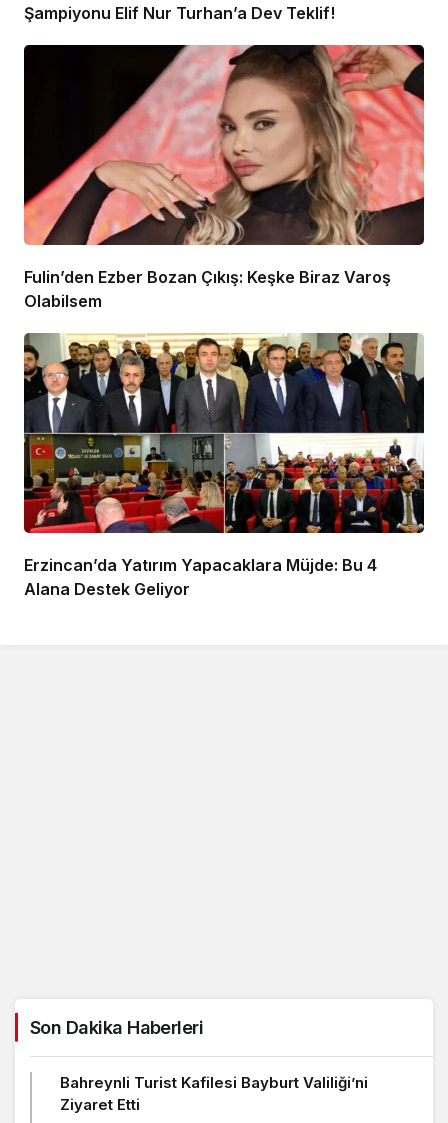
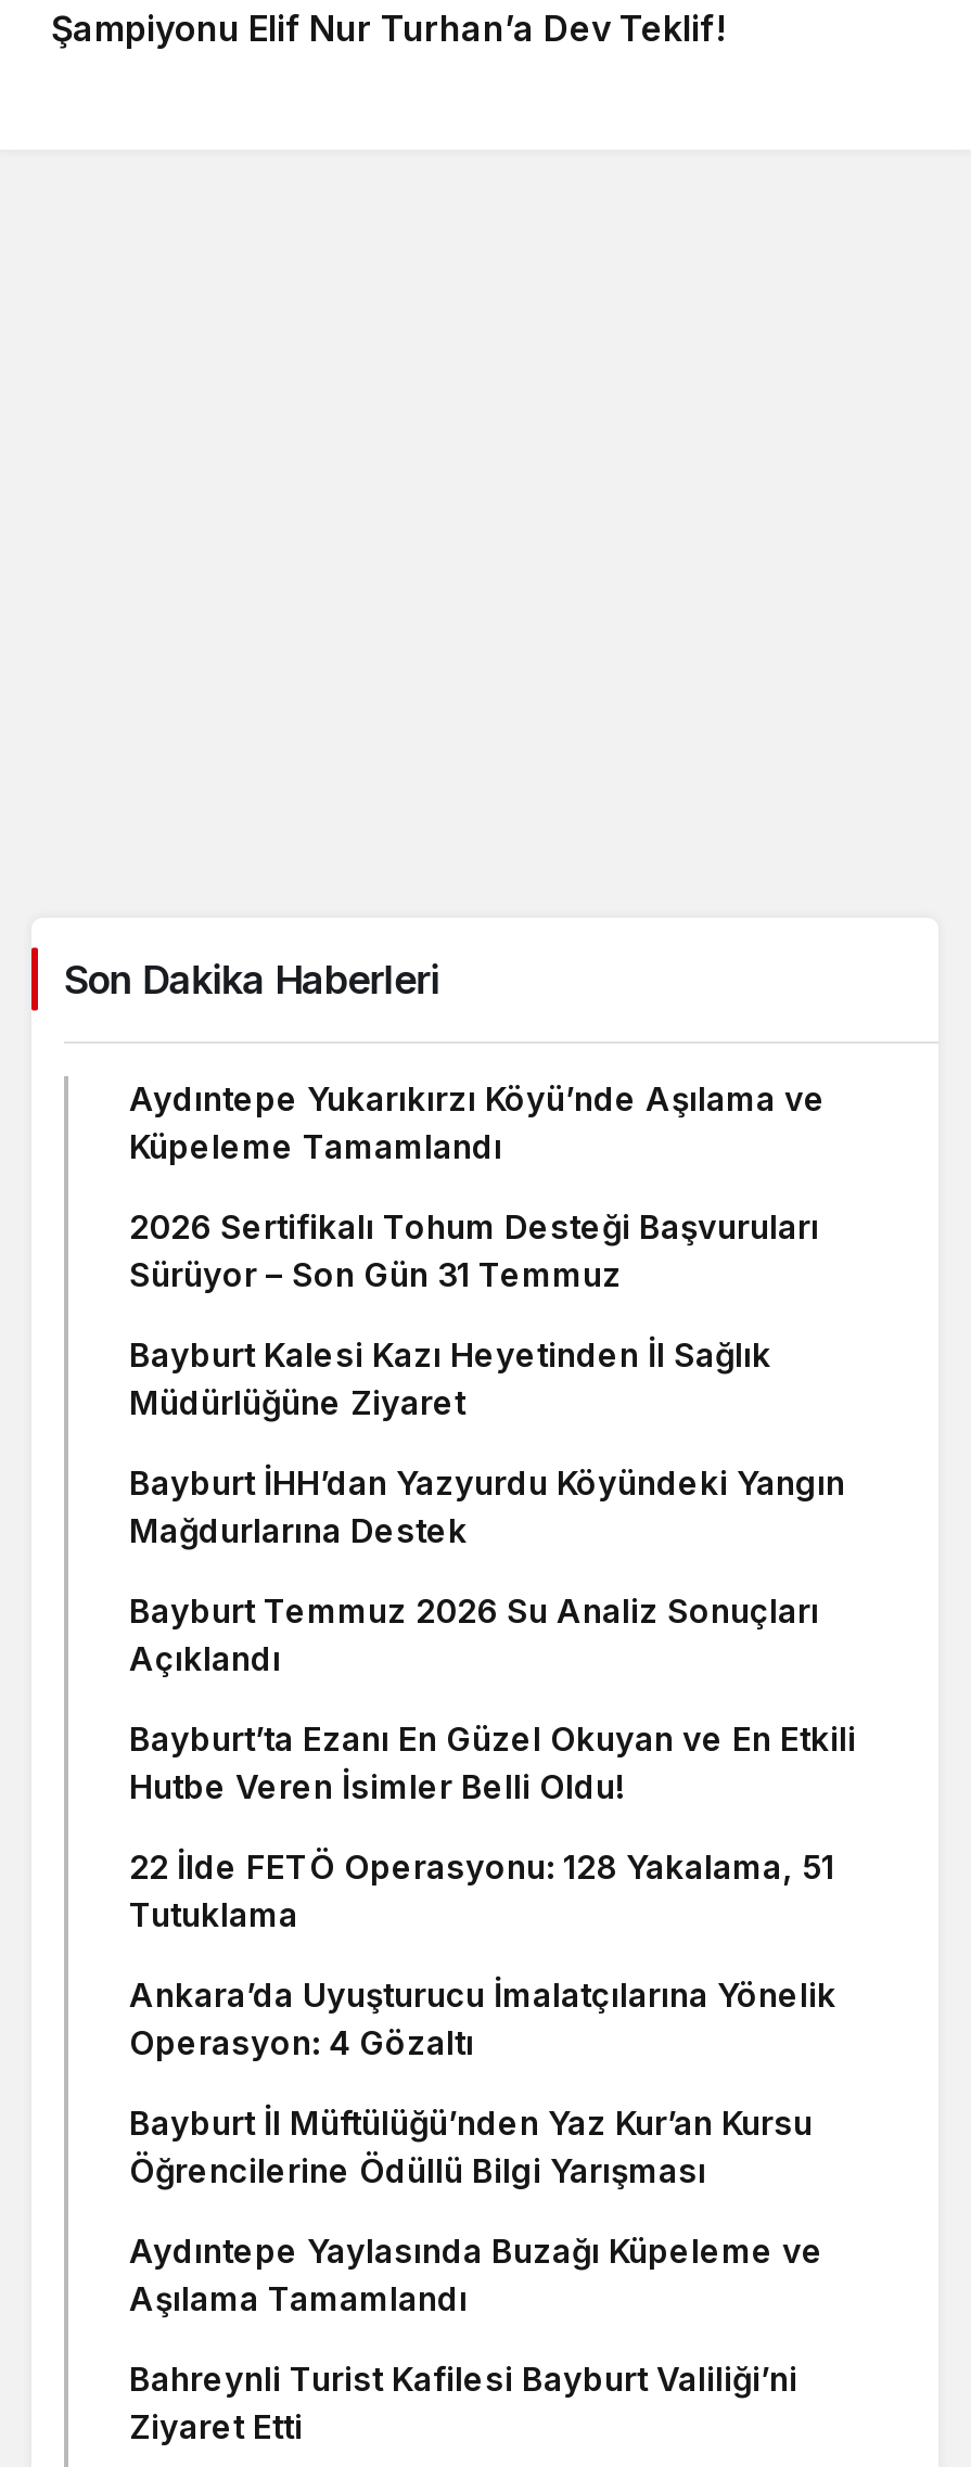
[23,44,425,311] [image] | Fulin’den Ezber Bozan Çıkış: Keşke Biraz Varoş | Olabilsem -> none
[23,332,425,599] [image] | Erzincan’da Yatırım Yapacaklara Müjde: Bu 4 | Alana Destek Geliyor -> none
moved [30,1017,203,1038] -> [64,956,440,1002]: Son Dakika Haberleri
none -> [129,1078,856,2319] Aydıntepe Yukarıkırzı Köyü’nde Aşılama ve | Küpeleme Tamamlandı | 2026 Sertifikalı Tohum Desteği Başvuruları | Sürüyor – Son Gün 31 Temmuz | Bayburt Kalesi Kazı Heyetinden İl Sağlık | Müdürlüğüne Ziyaret | Bayburt İHH’dan Yazyurdu Köyündeki Yangın | Mağdurlarına Destek | Bayburt Temmuz 2026 Su Analiz Sonuçları | Açıklandı | Bayburt’ta Ezanı En Güzel Okuyan ve En Etkili | Hutbe Veren İsimler Belli Oldu! | 22 İlde FETÖ Operasyonu: 128 Yakalama, 51 | Tutuklama | Ankara’da Uyuşturucu İmalatçılarına Yönelik | Operasyon: 4 Gözaltı | Bayburt İl Müftülüğü’nden Yaz Kur’an Kursu | Öğrencilerine Ödüllü Bilgi Yarışması | Aydıntepe Yaylasında Buzağı Küpeleme ve | Aşılama Tamamlandı

